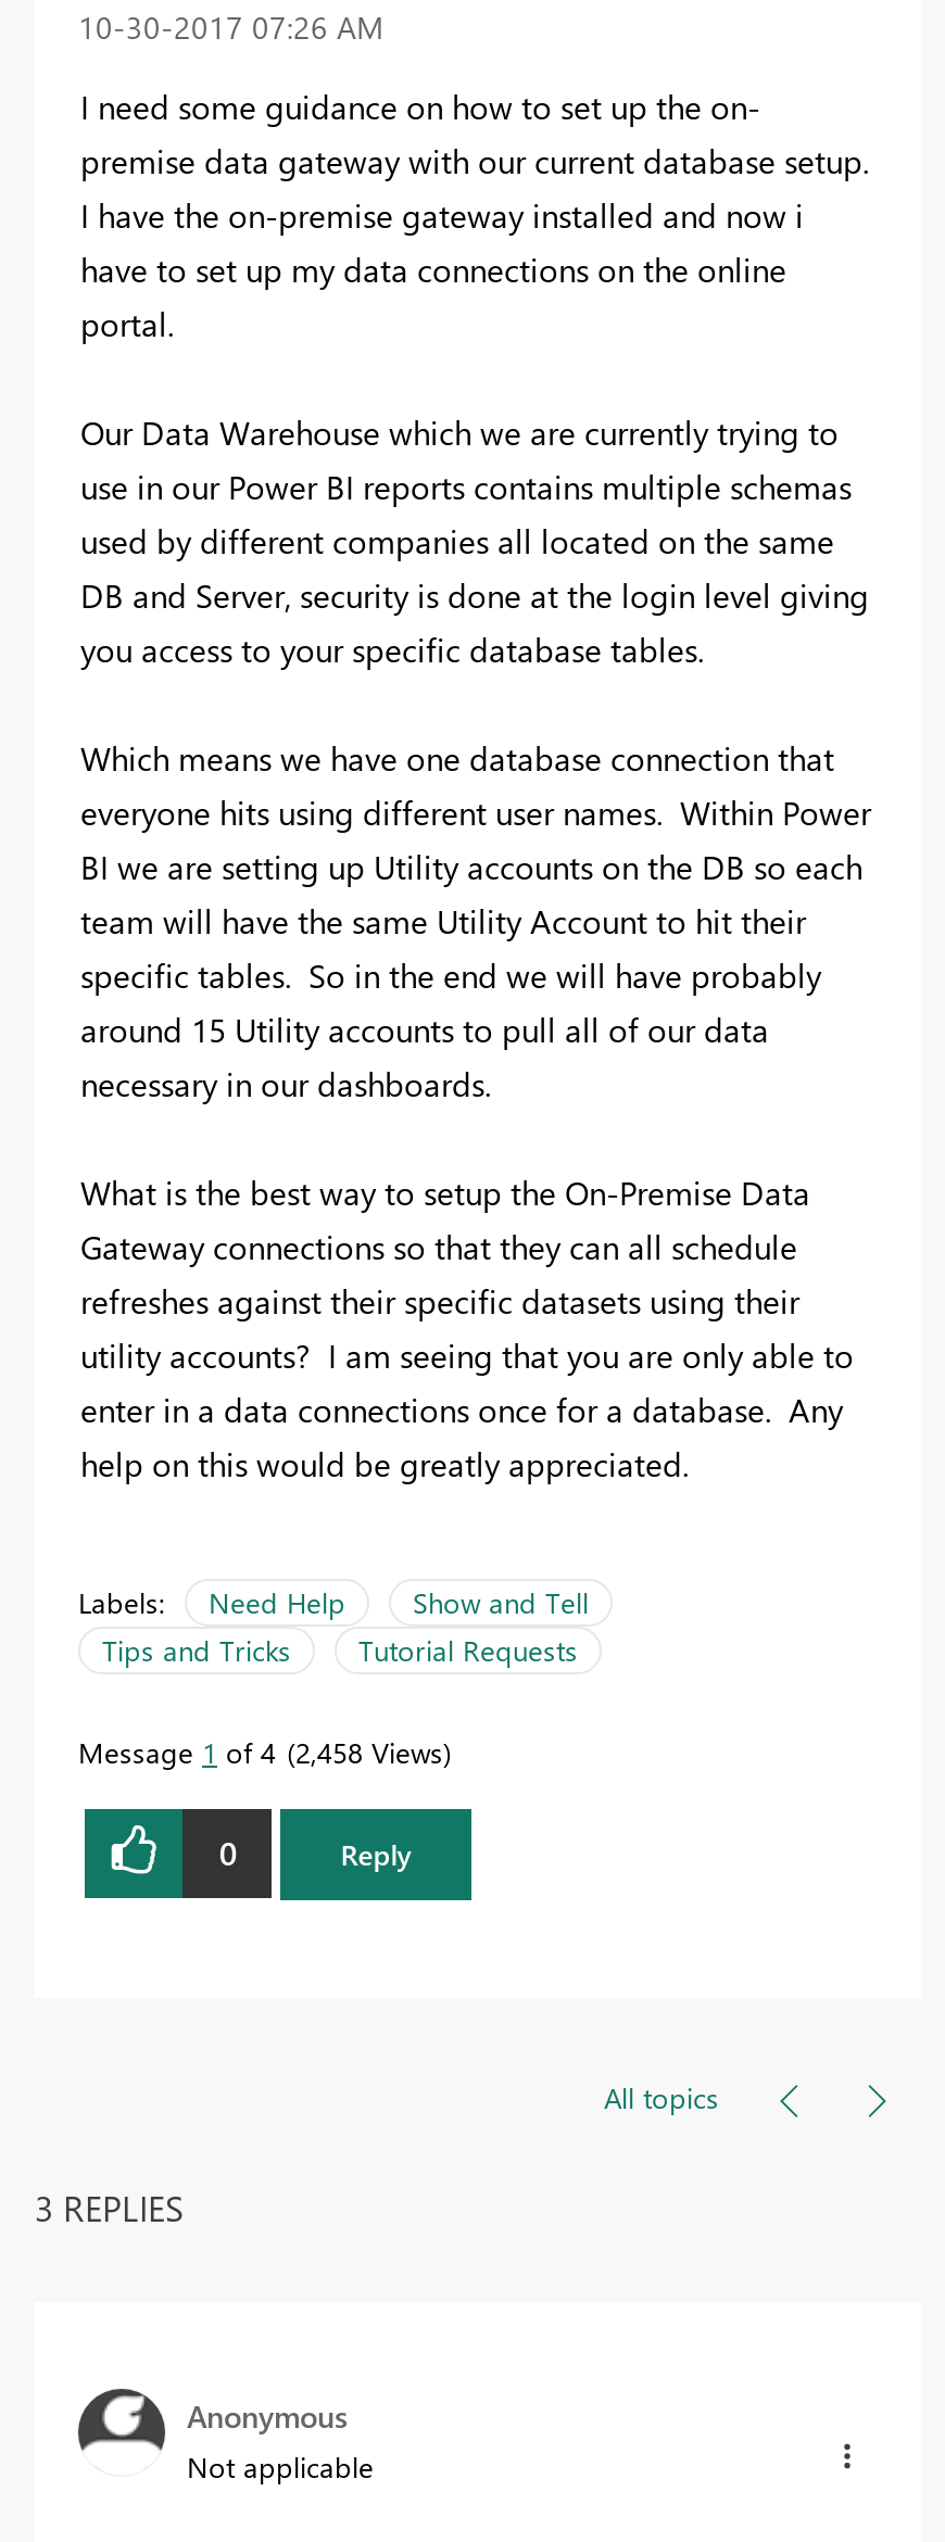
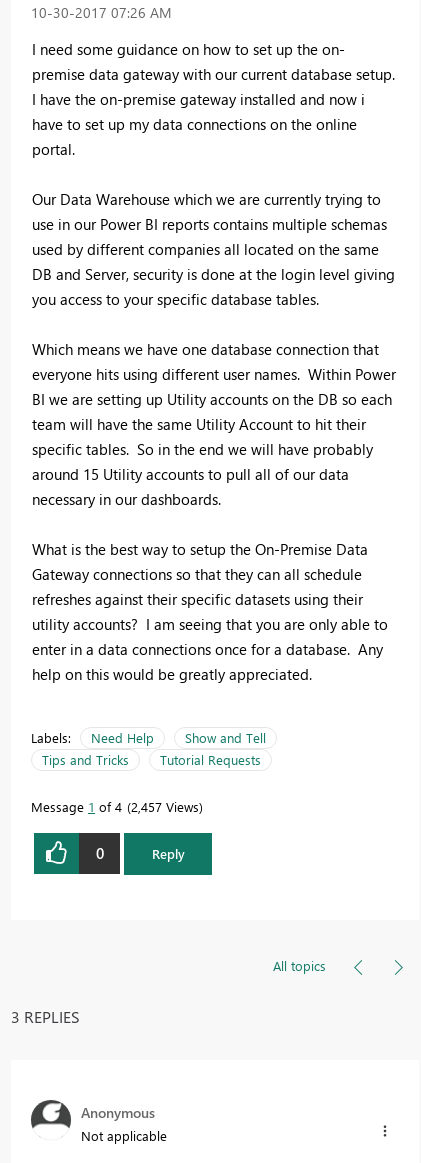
[78,1732,443,1769] Message 1 of 4 2,458 Views -> [31,798,199,815] Message 1 of 4 2,457 Views

